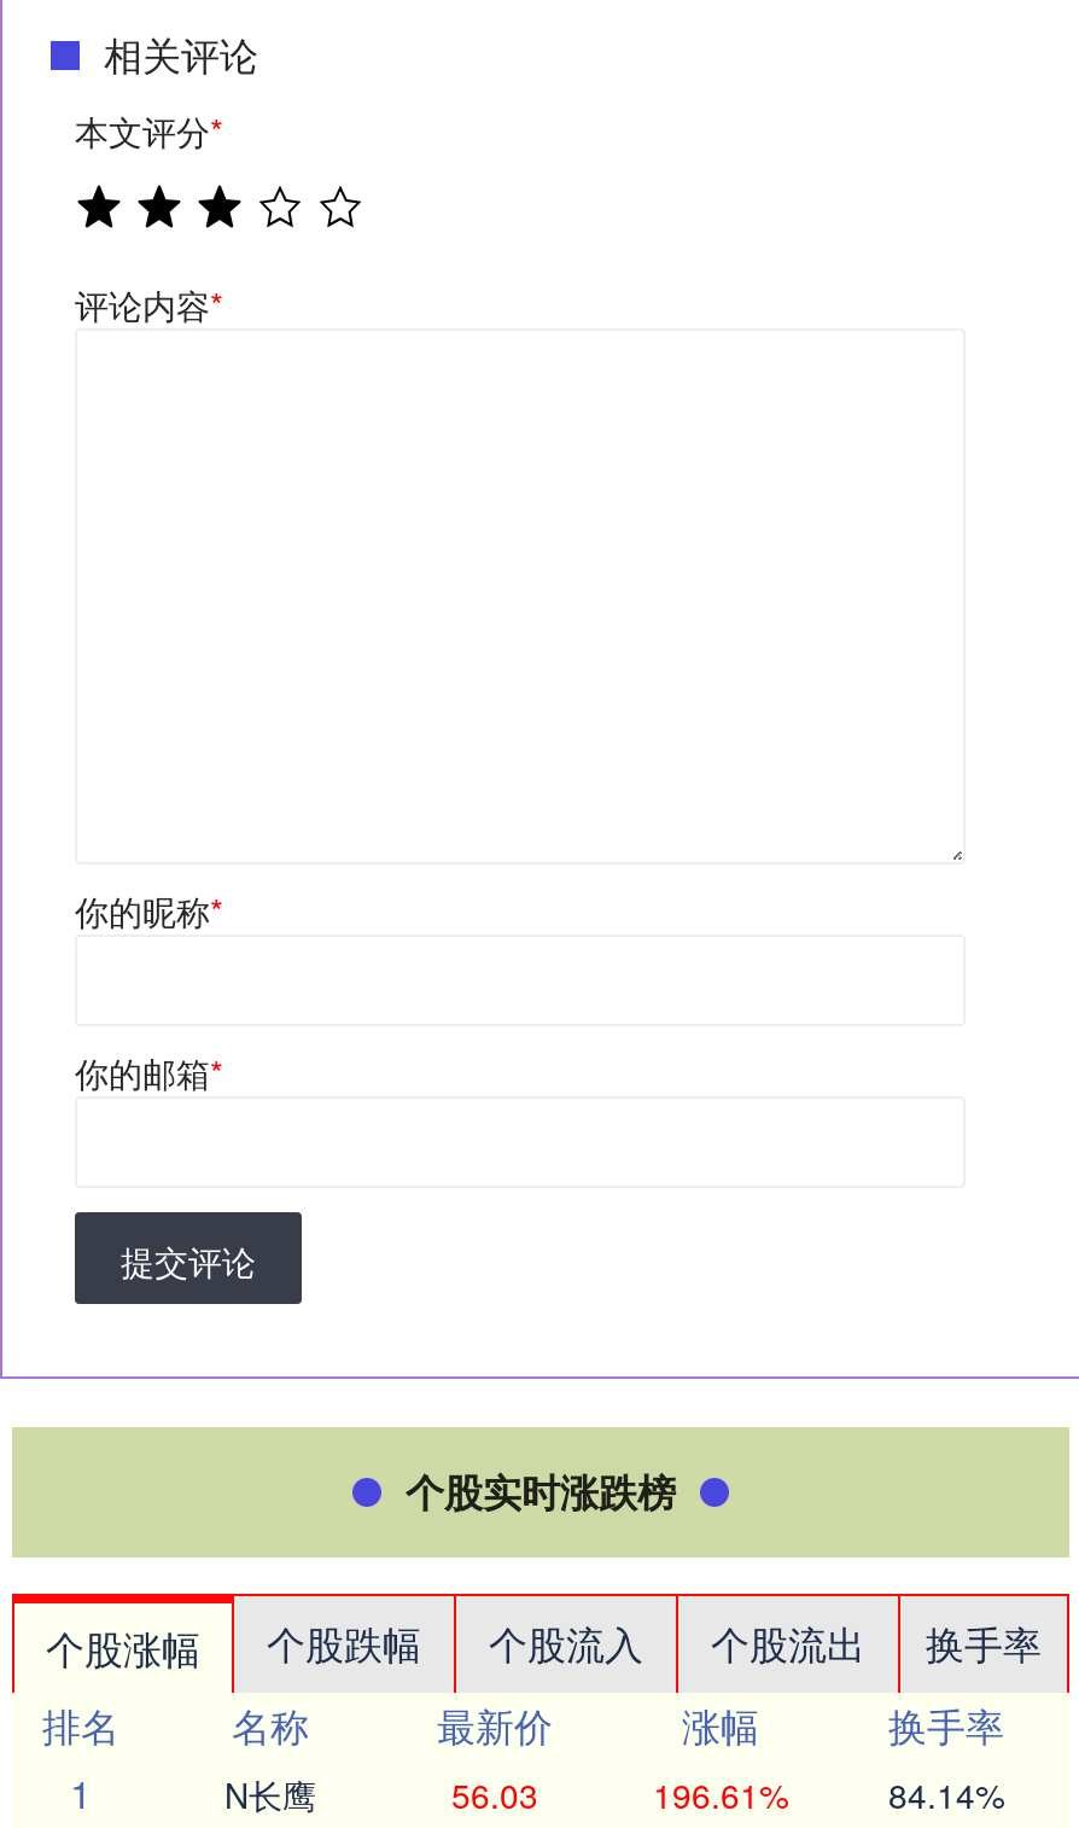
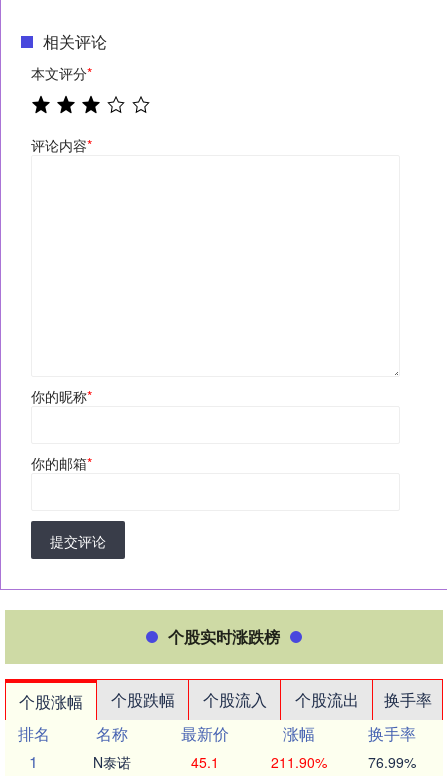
[224,1770,316,1818] N长鹰 -> [93,752,131,772] N泰诺
[451,1770,538,1818] 56.03 -> [191,752,219,772] 45.1
[653,1770,788,1818] 196.61% -> [270,752,326,772] 211.90%
[888,1770,1004,1818] 84.14% -> [368,752,416,772] 76.99%

